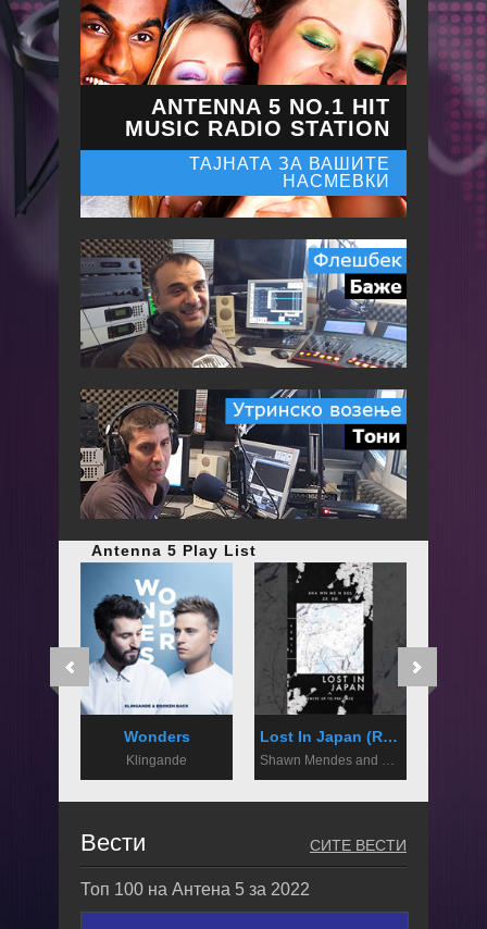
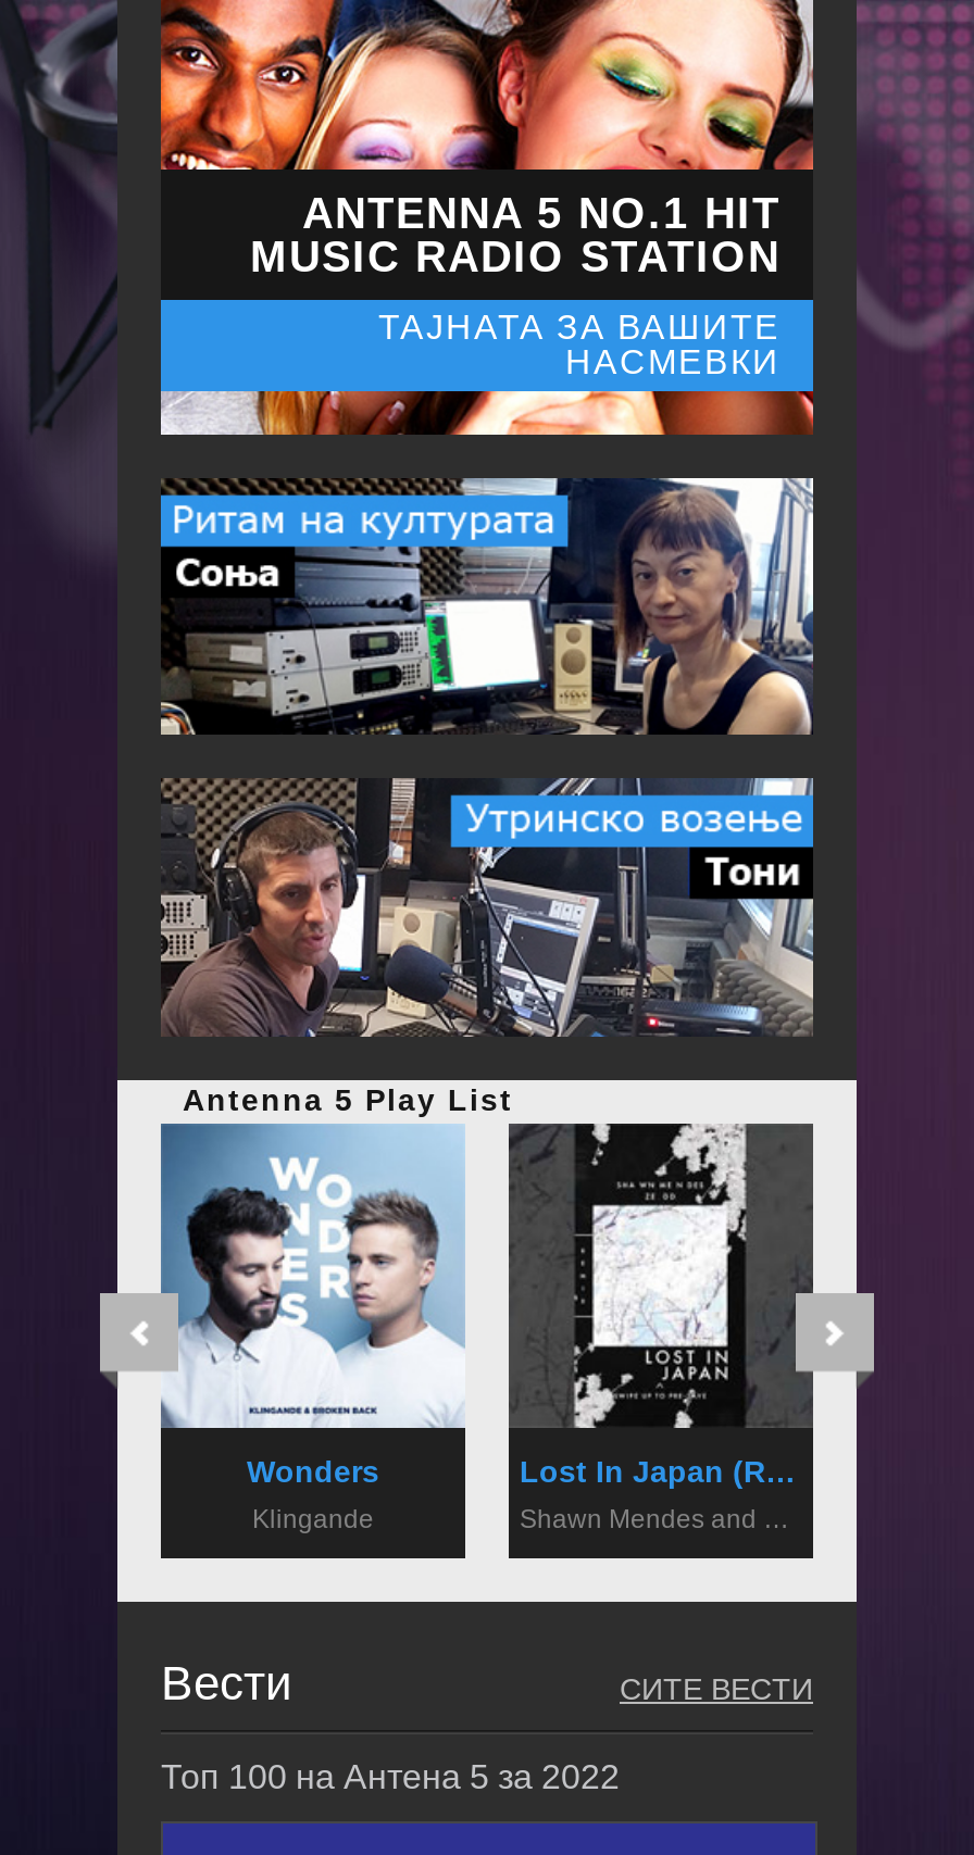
[79,238,408,369] [image] -> [159,476,815,737] [image]

